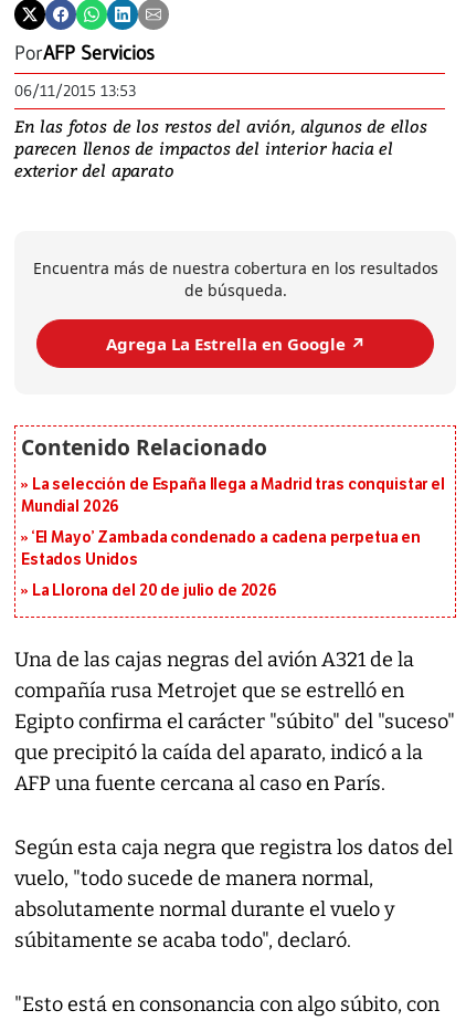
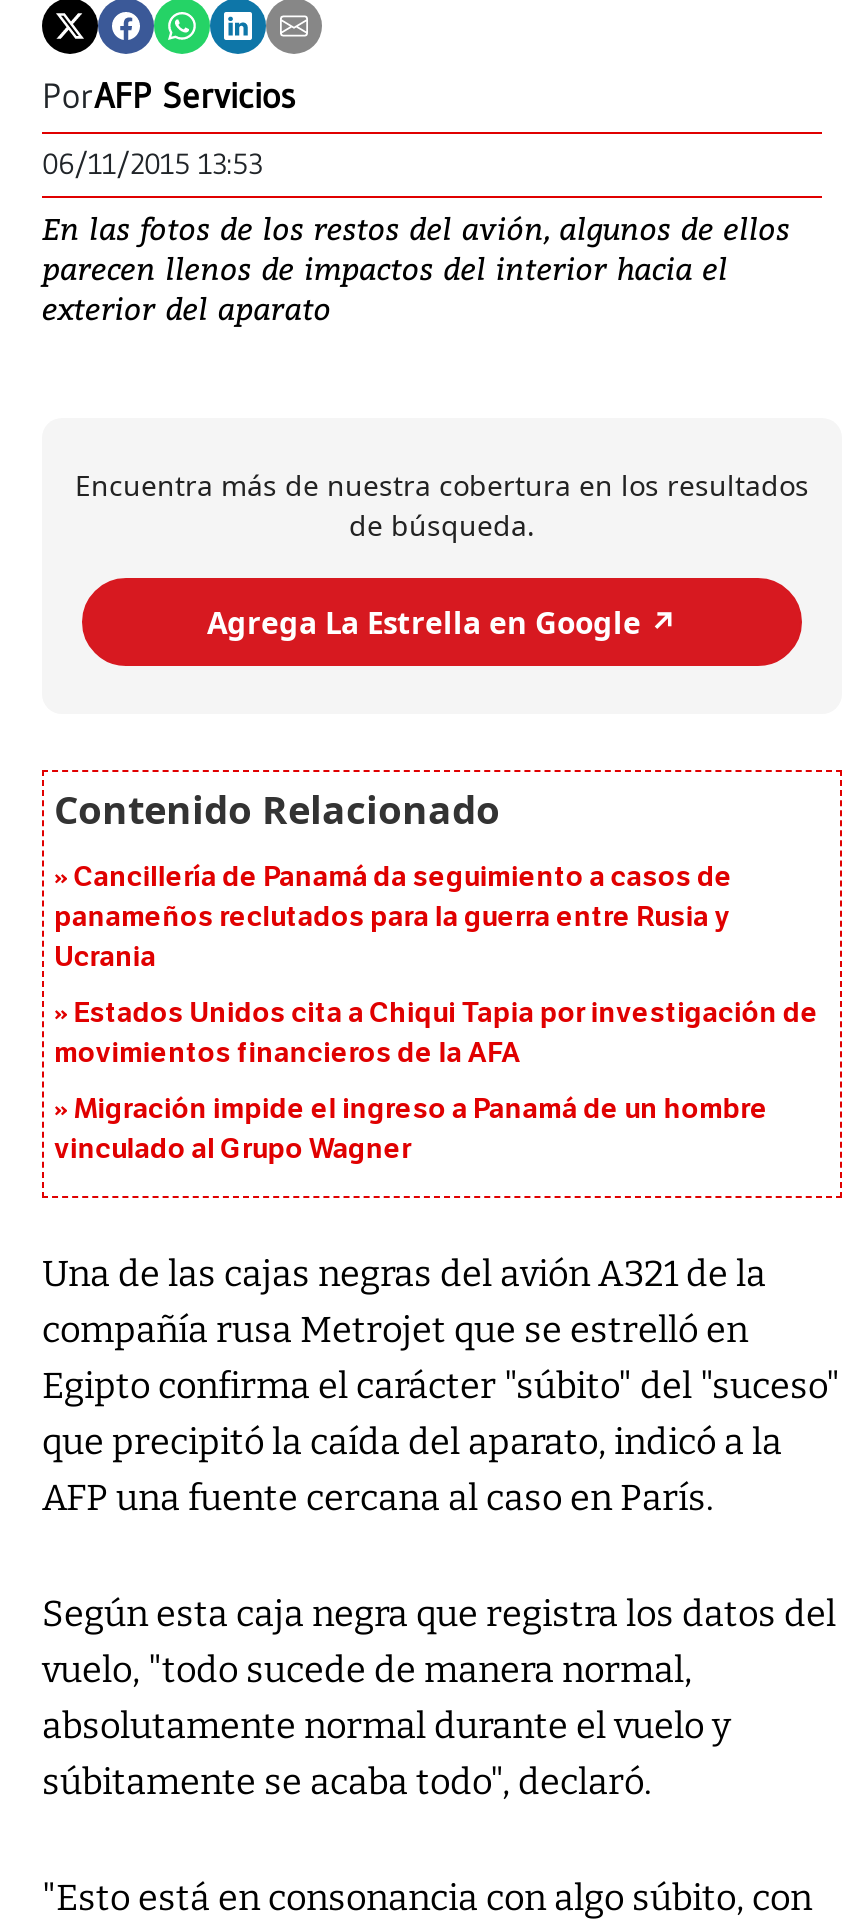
[21,476,445,517] La selección de España llega a Madrid tras conquistar el | Mundial 2026 -> [54,861,732,975] Cancillería de Panamá da seguimiento a casos de | panameños reclutados para la guerra entre Rusia y | Ucrania
[21,529,421,570] ‘El Mayo’ Zambada condenado a cadena perpetua en | Estados Unidos -> [54,997,818,1071] Estados Unidos cita a Chiqui Tapia por investigación de | movimientos financieros de la AFA
[32,582,277,601] La Llorona del 20 de julio de 2026 -> [54,1093,768,1167] Migración impide el ingreso a Panamá de un hombre | vinculado al Grupo Wagner

